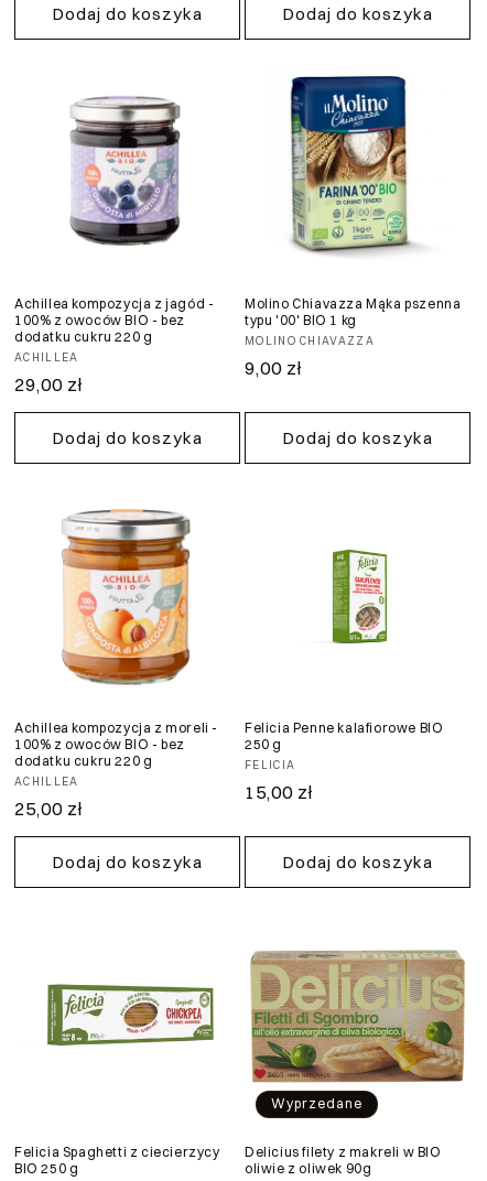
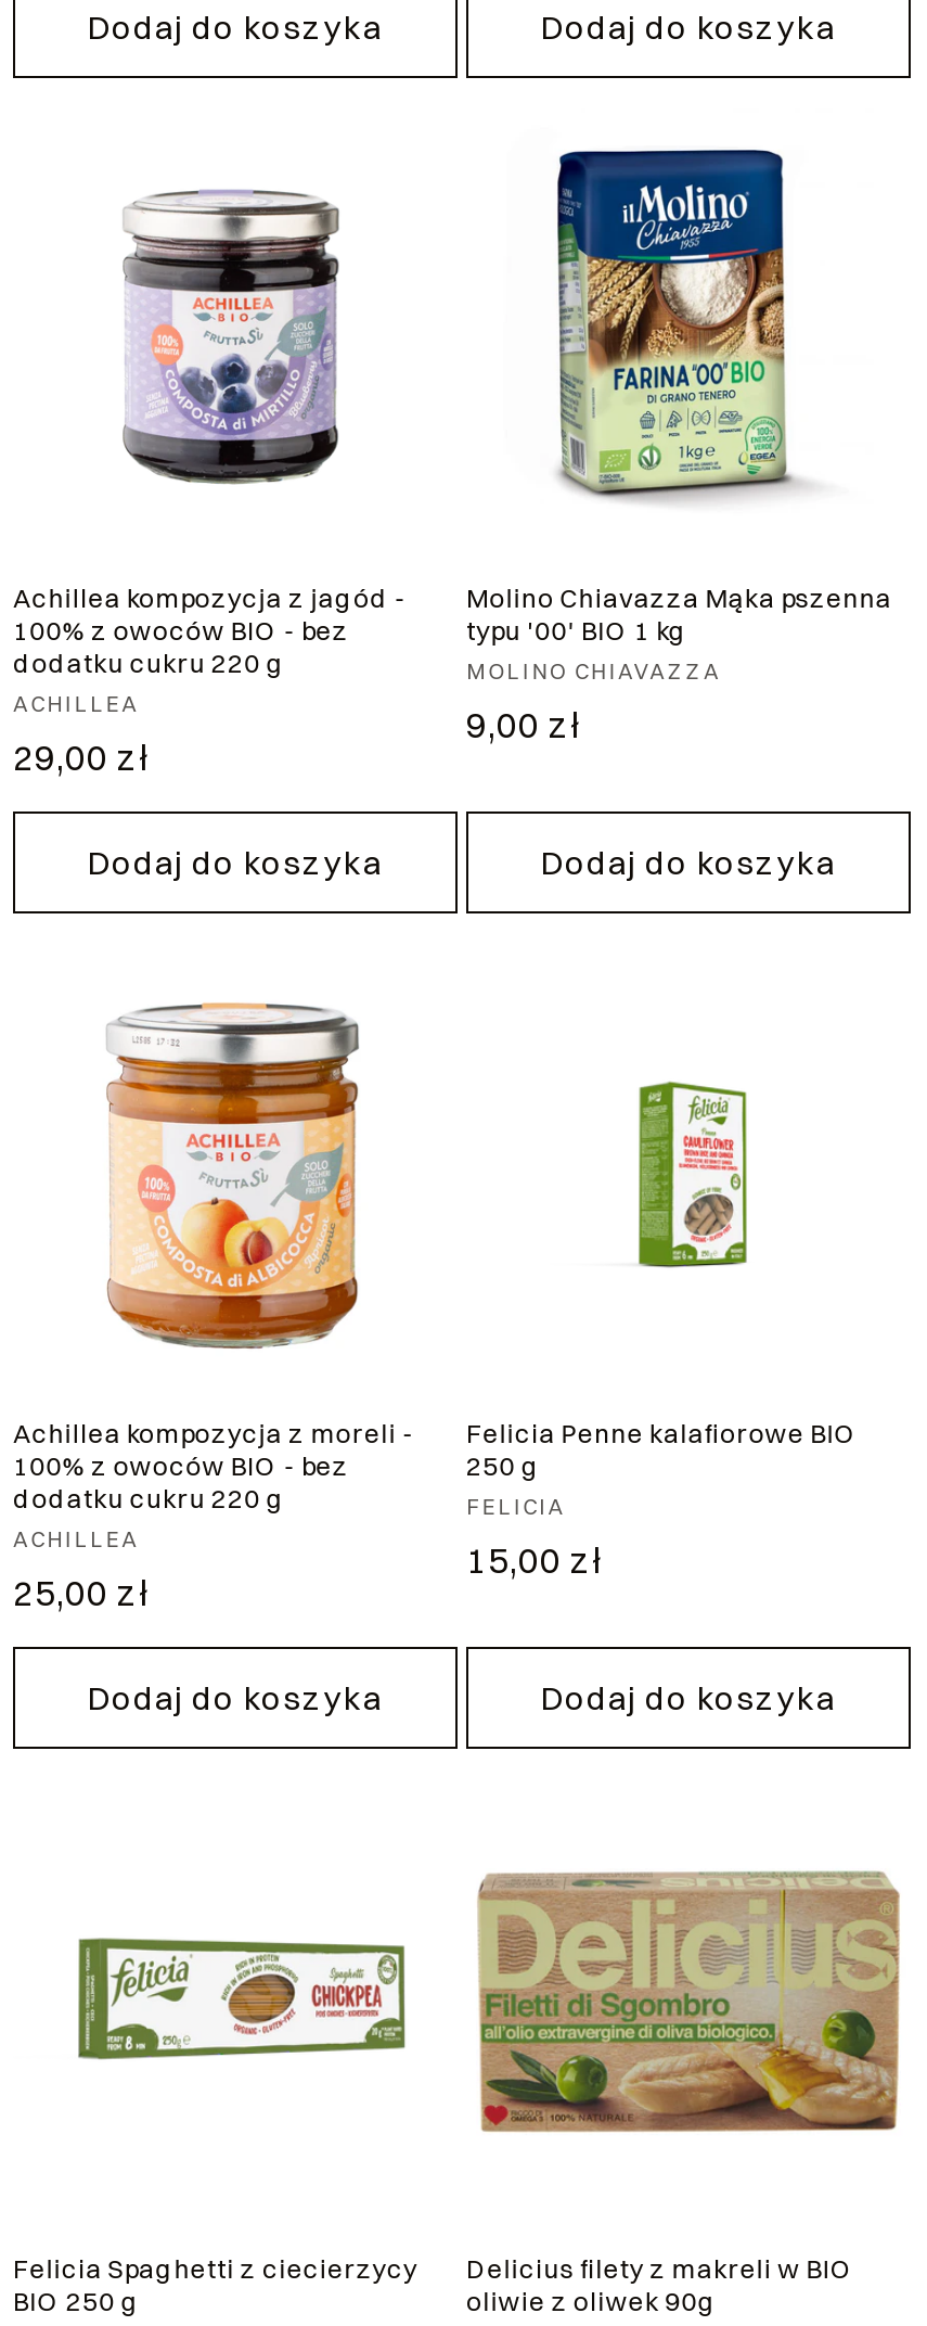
[271,1096,362,1112] Wyprzedane -> none

